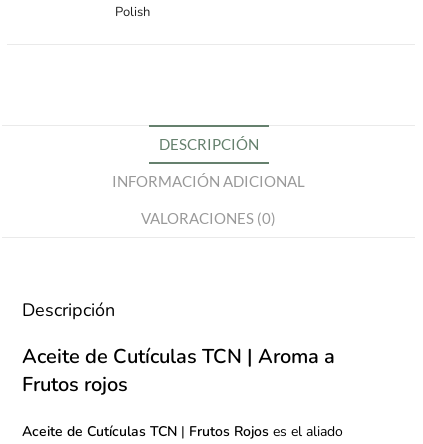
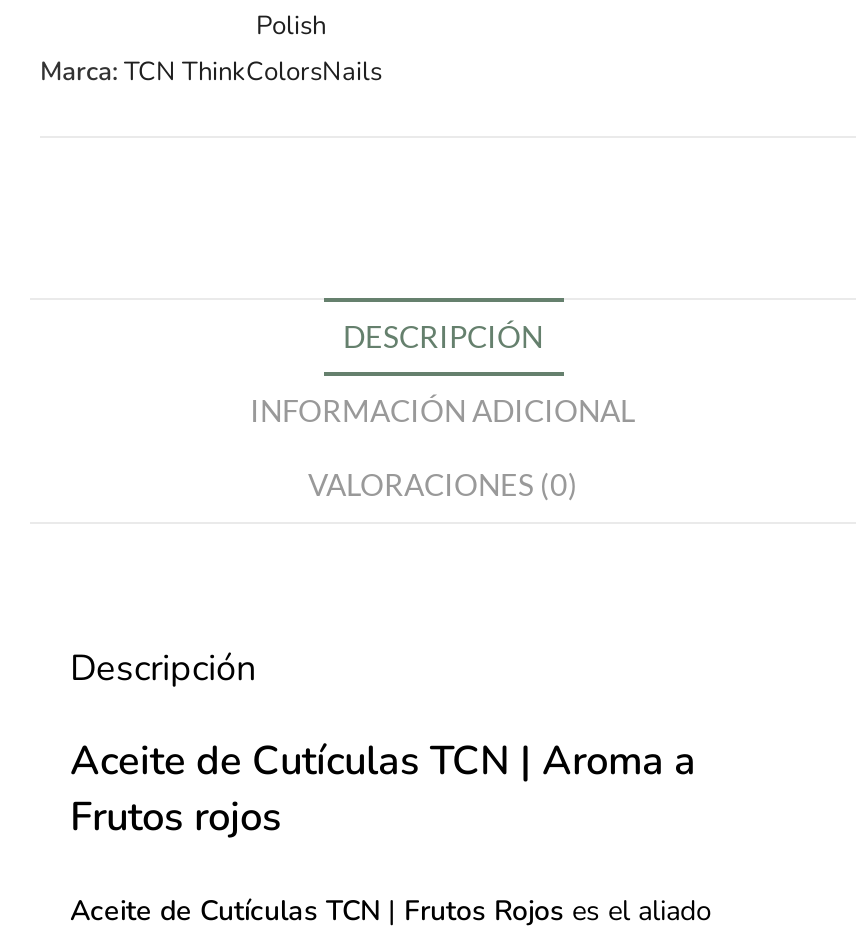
none -> [40,54,382,90] Marca: TCN ThinkColorsNails

